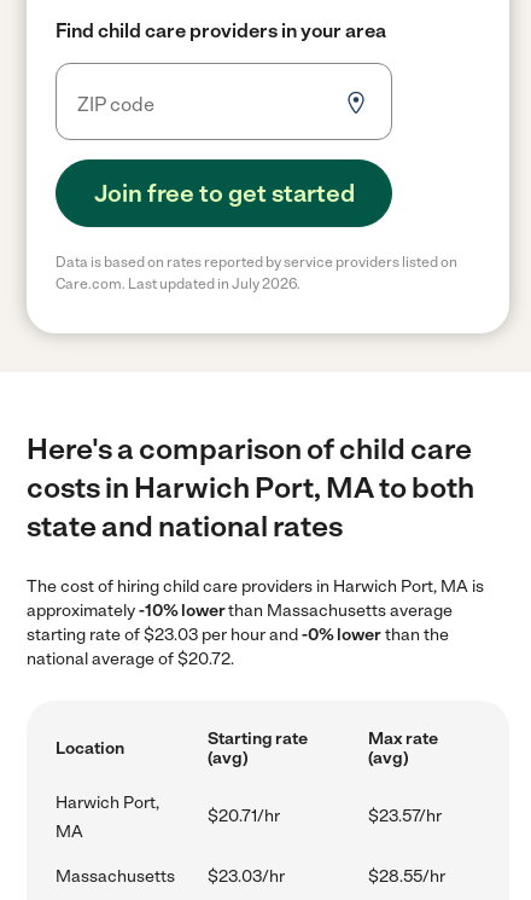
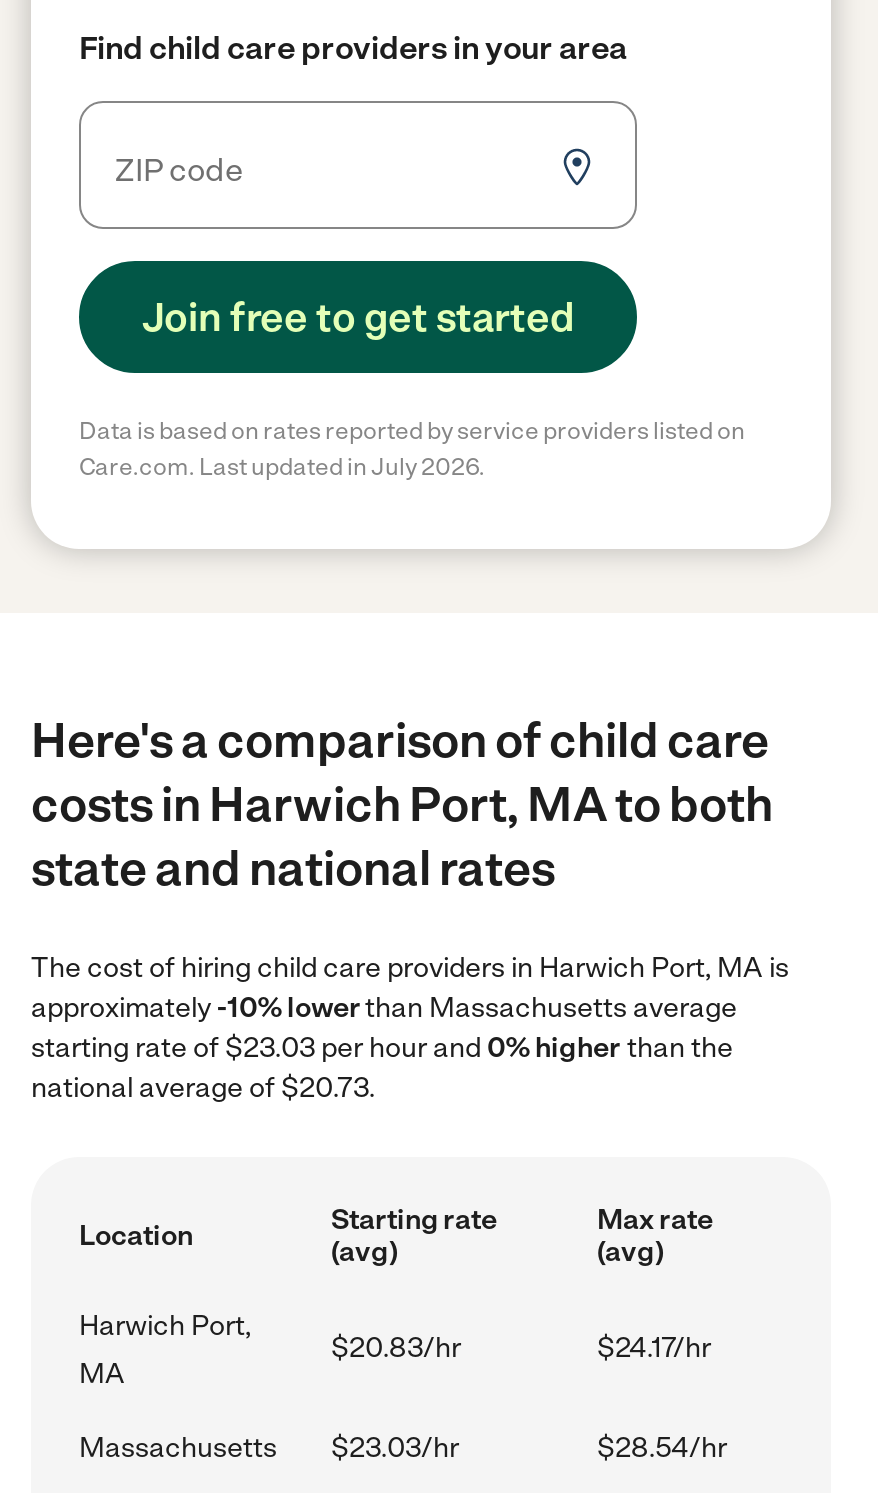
[27,625,449,645] starting rate of $23.03 per hour and -0% lower than the -> [31,1031,733,1065] starting rate of $23.03 per hour and 0% higher than the
[27,649,234,669] national average of $20.72. -> [31,1071,375,1105] national average of $20.73.
[208,806,442,826] $20.71/hr | $23.57/hr -> [331,1331,711,1365] $20.83/hr | $24.17/hr
[368,866,445,887] $28.55/hr -> [597,1431,727,1465] $28.54/hr

